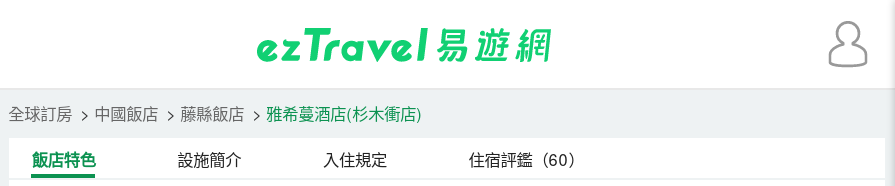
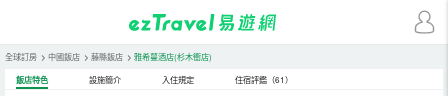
[469,147,585,169] 住宿評鑑（60） -> [235,74,293,85] 住宿評鑑（61）

